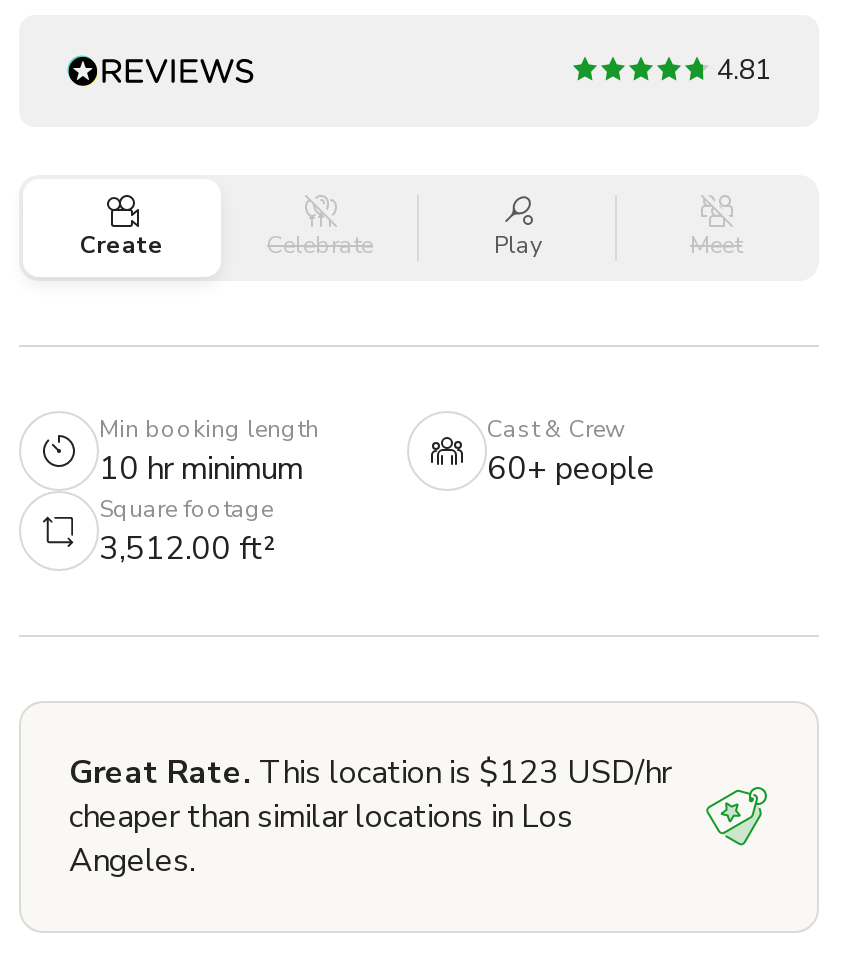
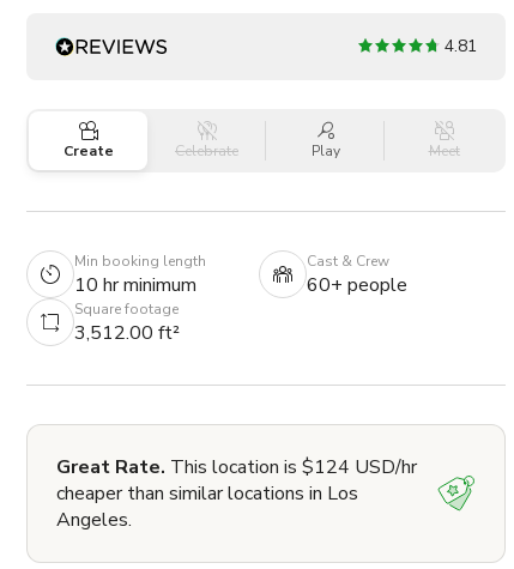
[69,751,671,795] Great Rate. This location is $123 USD/hr -> [56,454,417,480] Great Rate. This location is $124 USD/hr

